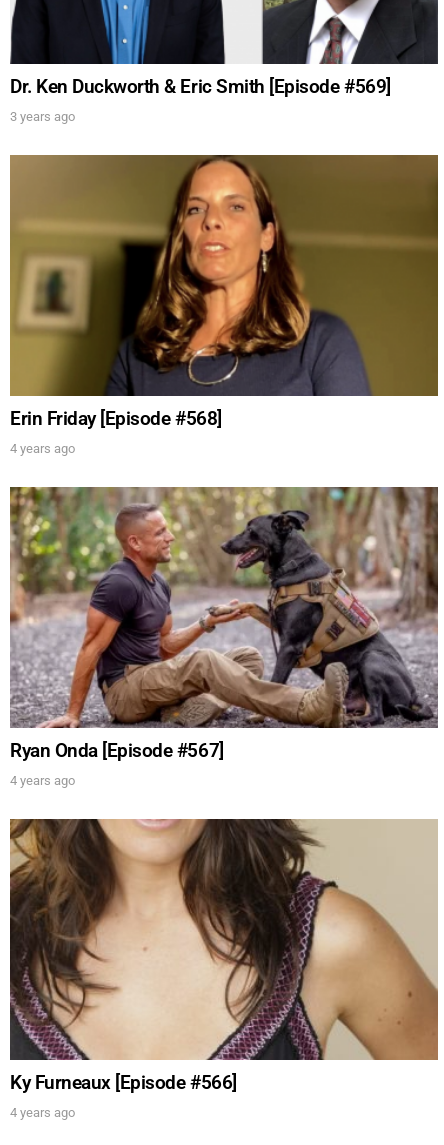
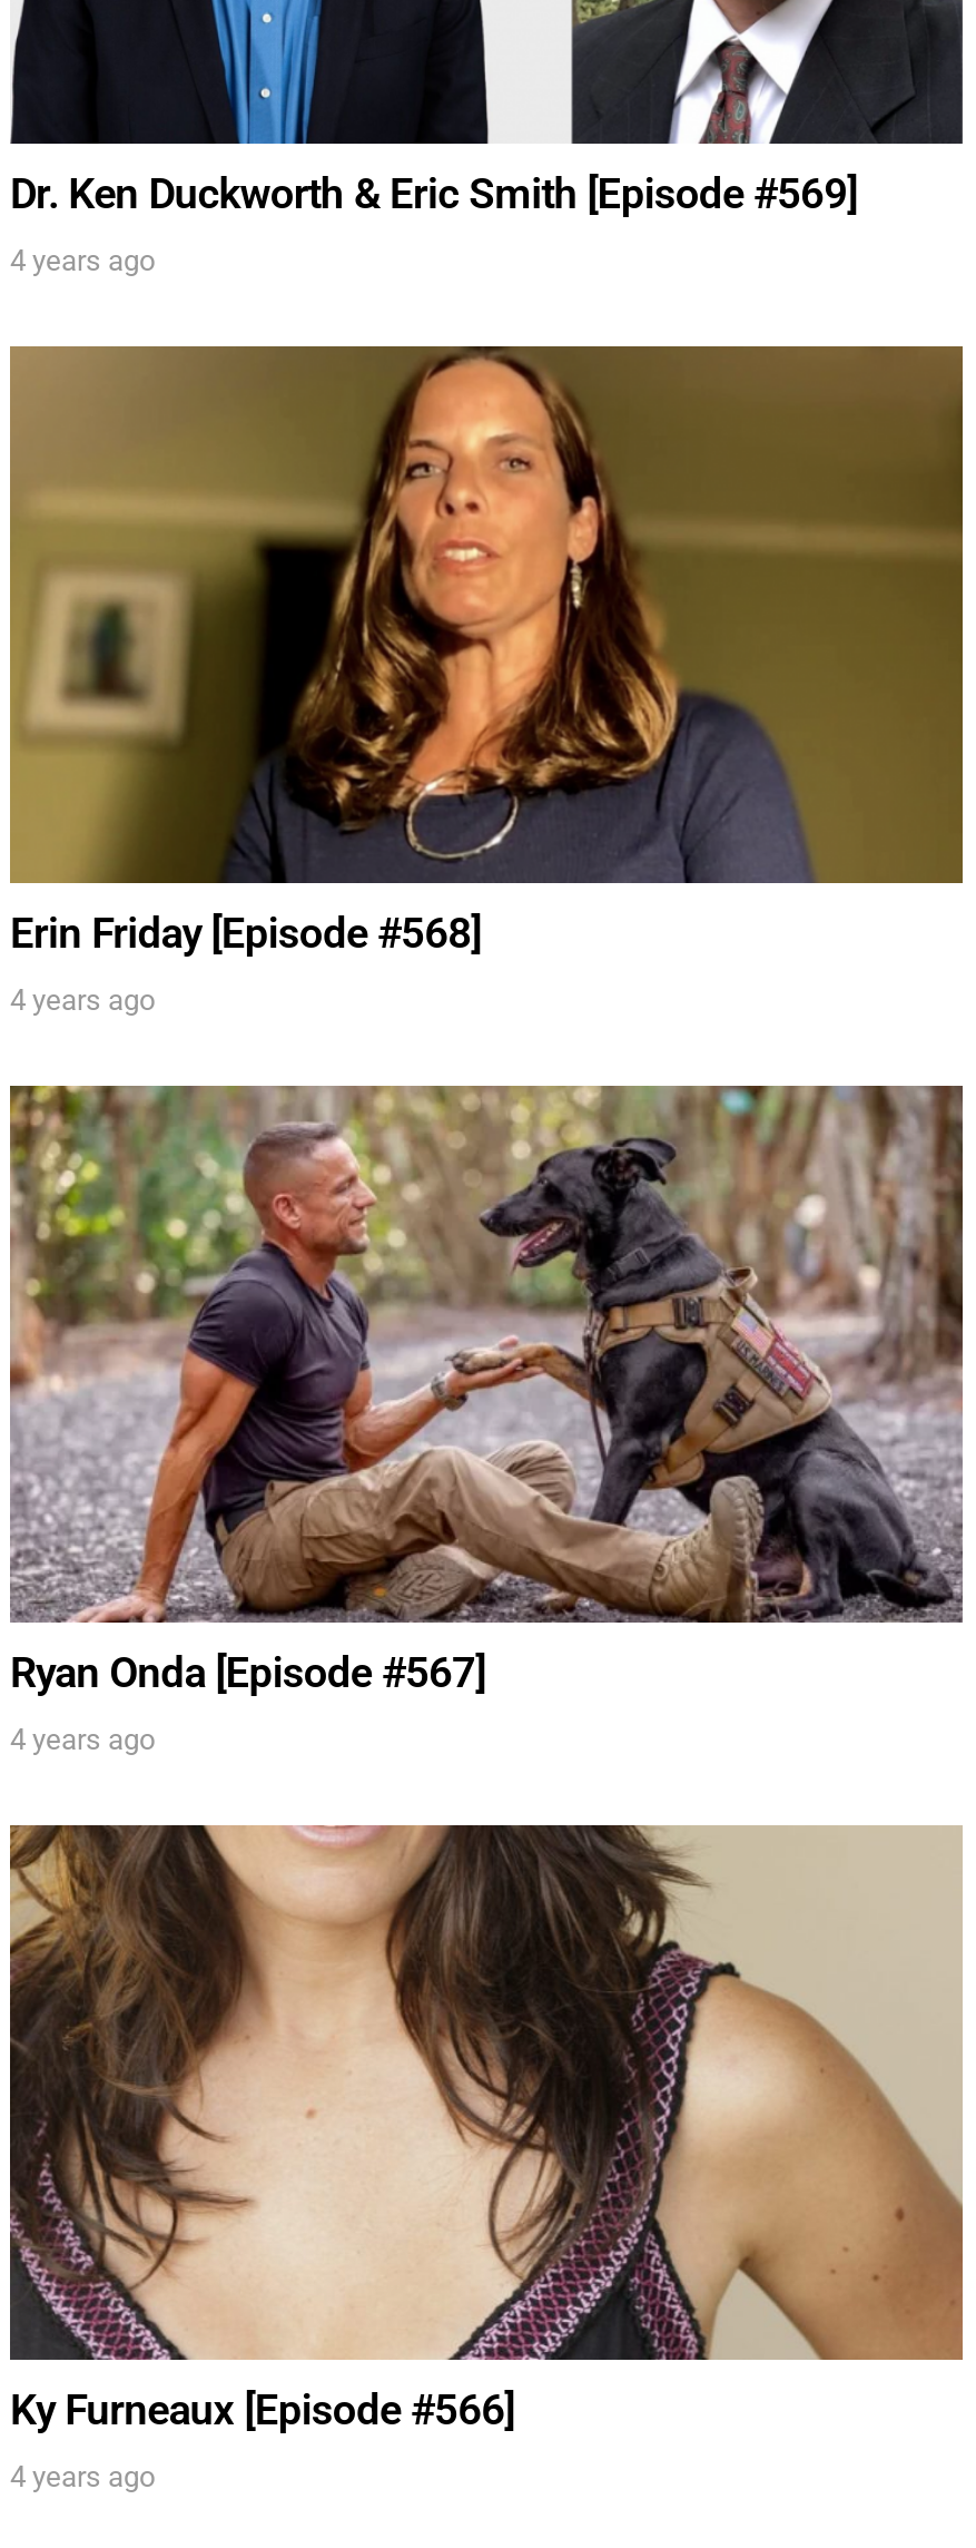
[10,109,75,124] 3 years ago -> [10,244,155,278] 4 years ago

